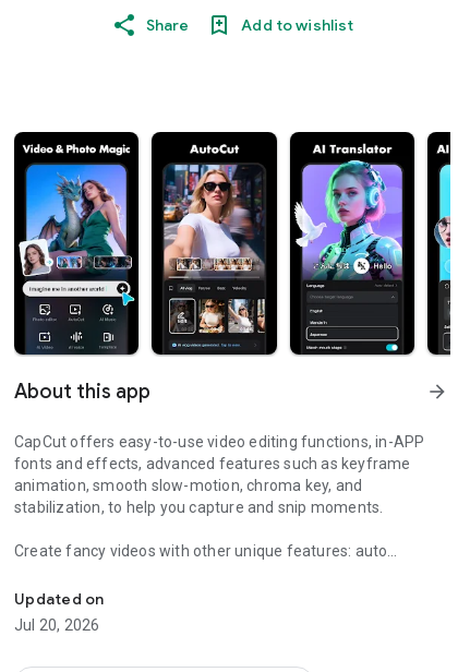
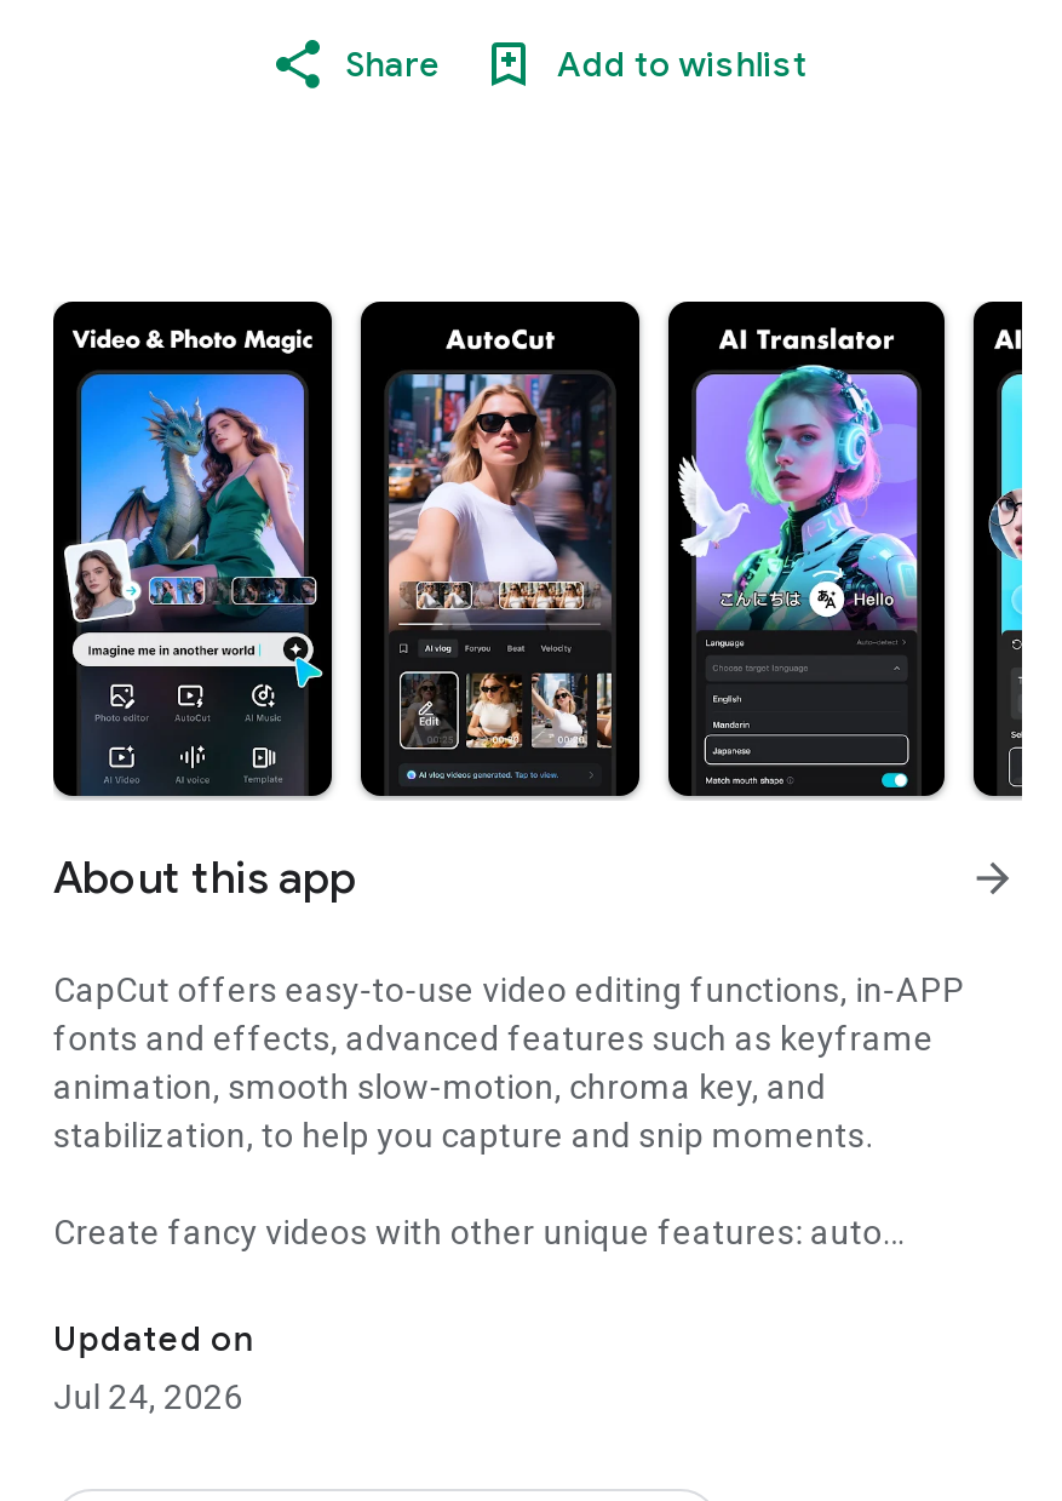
[14,616,100,634] Jul 20, 2026 -> [53,1377,243,1416] Jul 24, 2026

